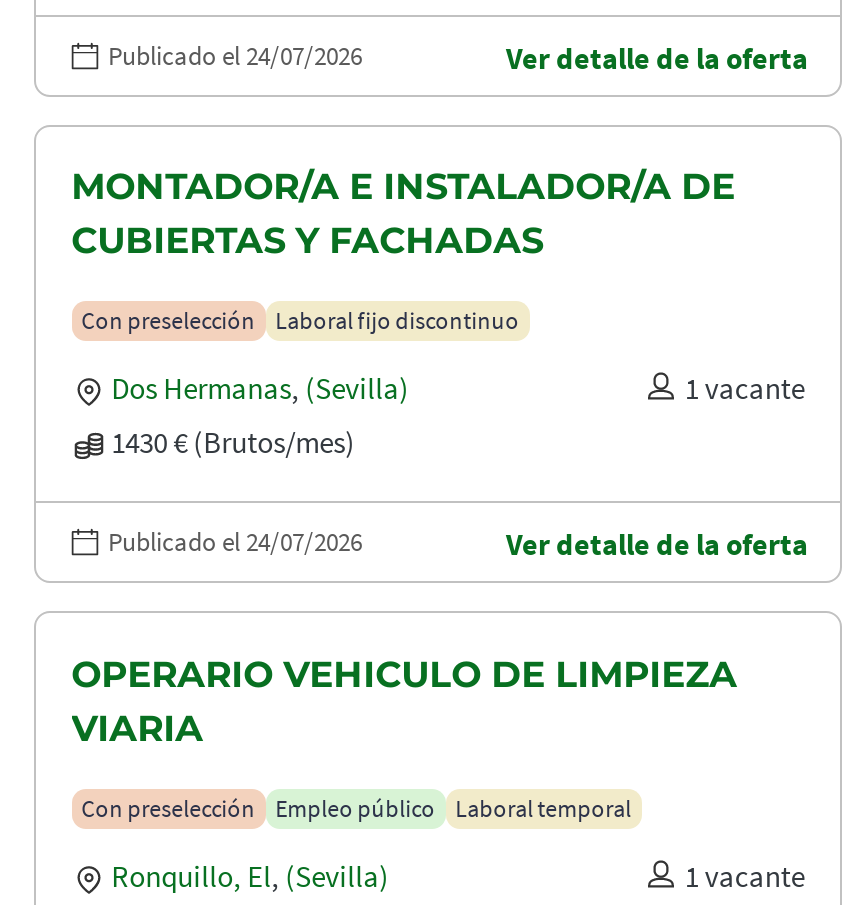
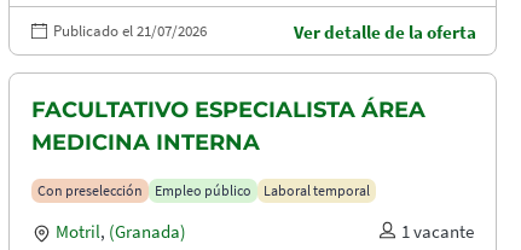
[108,38,362,72] Publicado el 24/07/2026 -> [53,20,207,41] Publicado el 21/07/2026
[71,165,808,751] MONTADOR/A E INSTALADOR/A DE | CUBIERTAS Y FACHADAS | Con preselección | Laboral fijo discontinuo | Dos Hermanas, (Sevilla) | 1 vacante | 1430 € (Brutos/mes) | Publicado el 24/07/2026 | Ver detalle de la oferta | OPERARIO VEHICULO DE LIMPIEZA | VIARIA -> [31,97,425,156] FACULTATIVO ESPECIALISTA ÁREA | MEDICINA INTERNA
[111,857,389,895] Ronquillo, El, (Sevilla) -> [55,220,186,243] Motril, (Granada)

